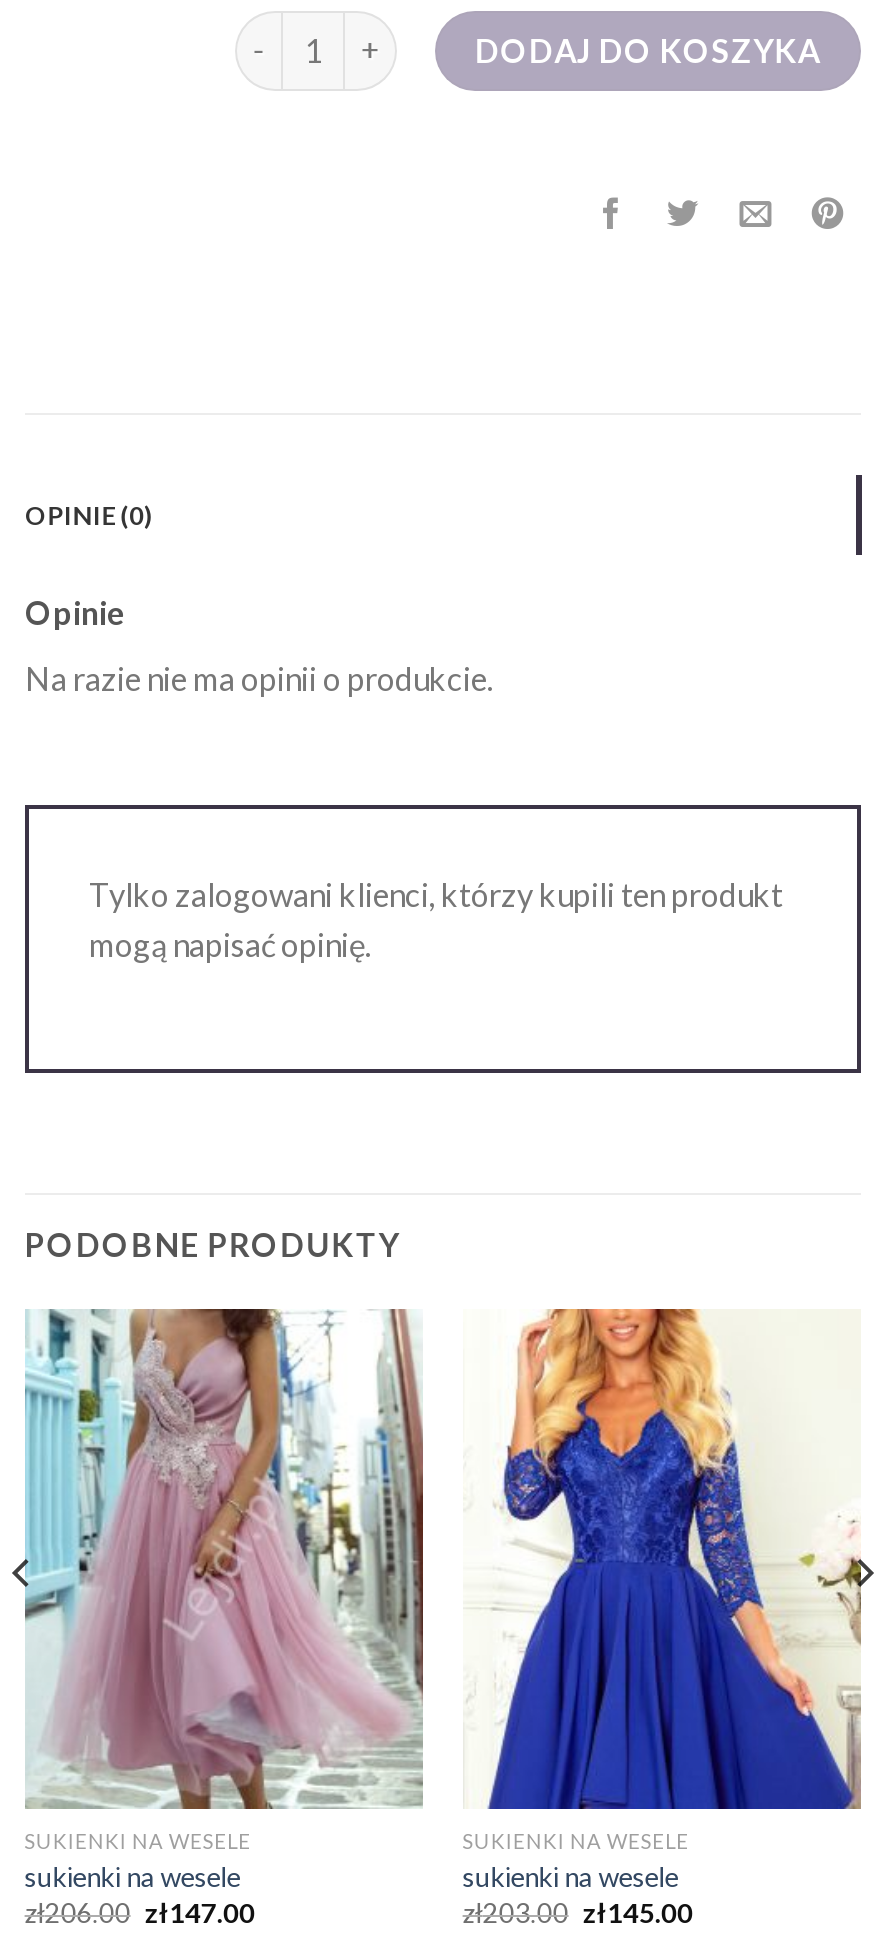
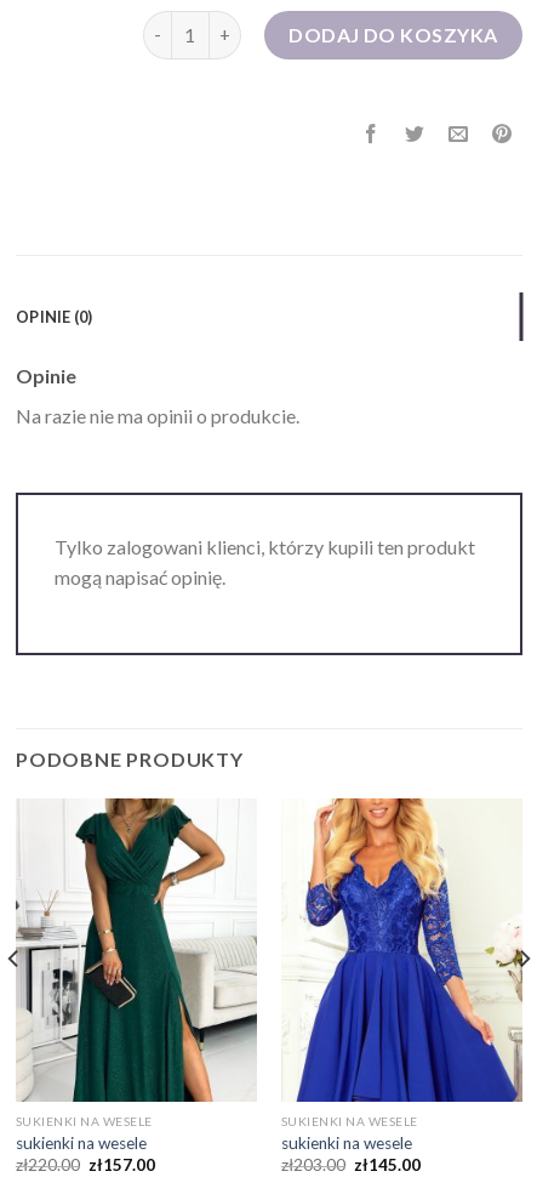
[25,1307,425,1811] [image] -> [15,797,257,1103] [image]
[25,1897,255,1929] zł206.00 zł147.00 -> [16,1155,155,1175] zł220.00 zł157.00

